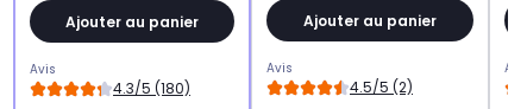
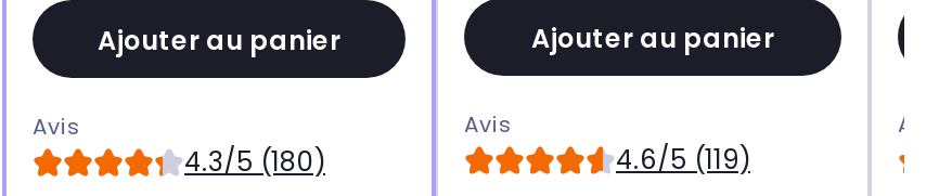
[350,77,413,98] 4.5/5 (2) -> [616,142,750,178] 4.6/5 (119)

